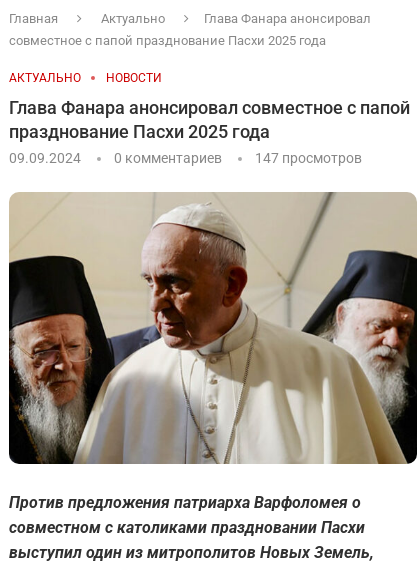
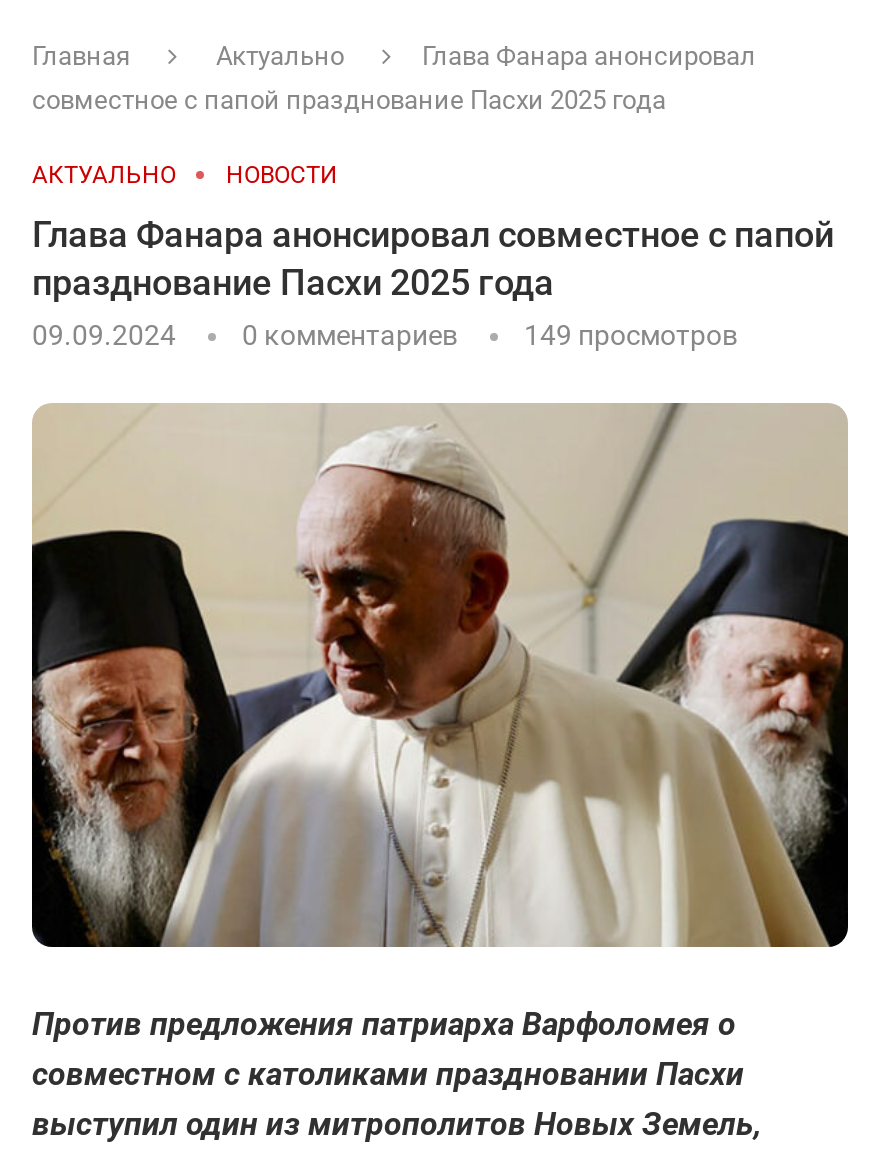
[255,150,362,166] 147 просмотров -> [524,319,738,351] 149 просмотров

